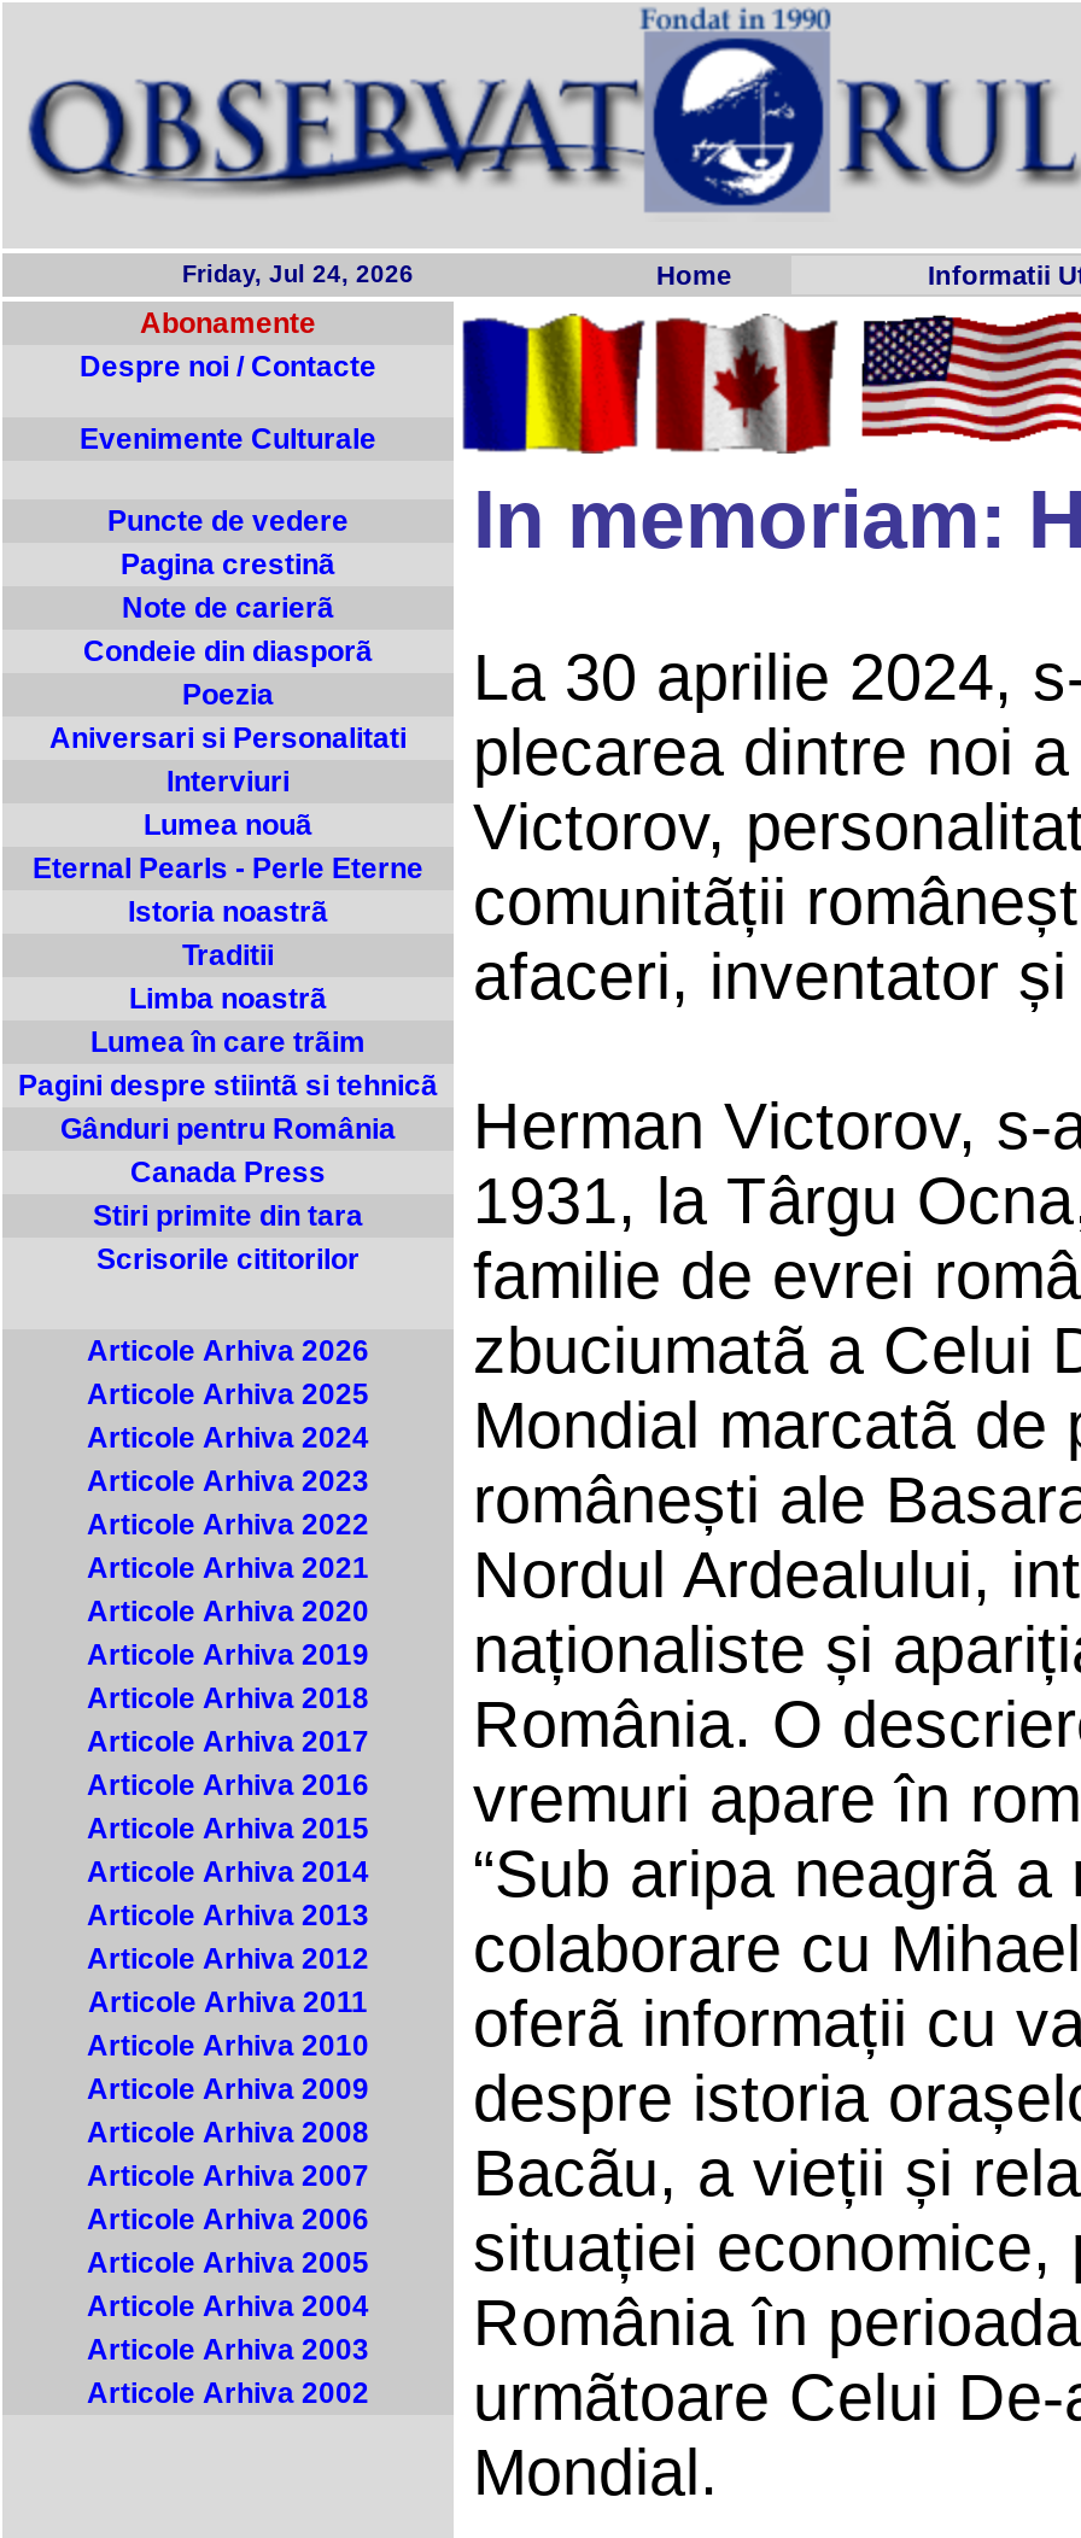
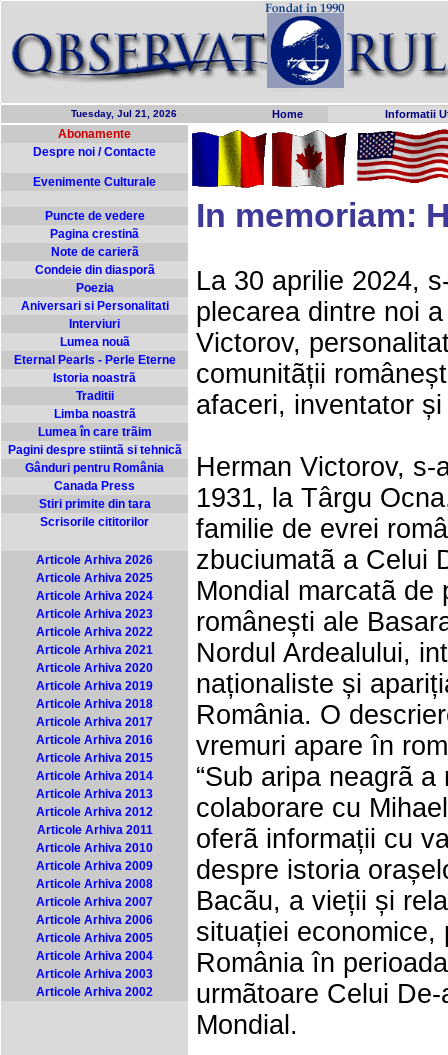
[182,261,414,287] Friday, Jul 24, 2026 -> [70,108,176,119] Tuesday, Jul 21, 2026

